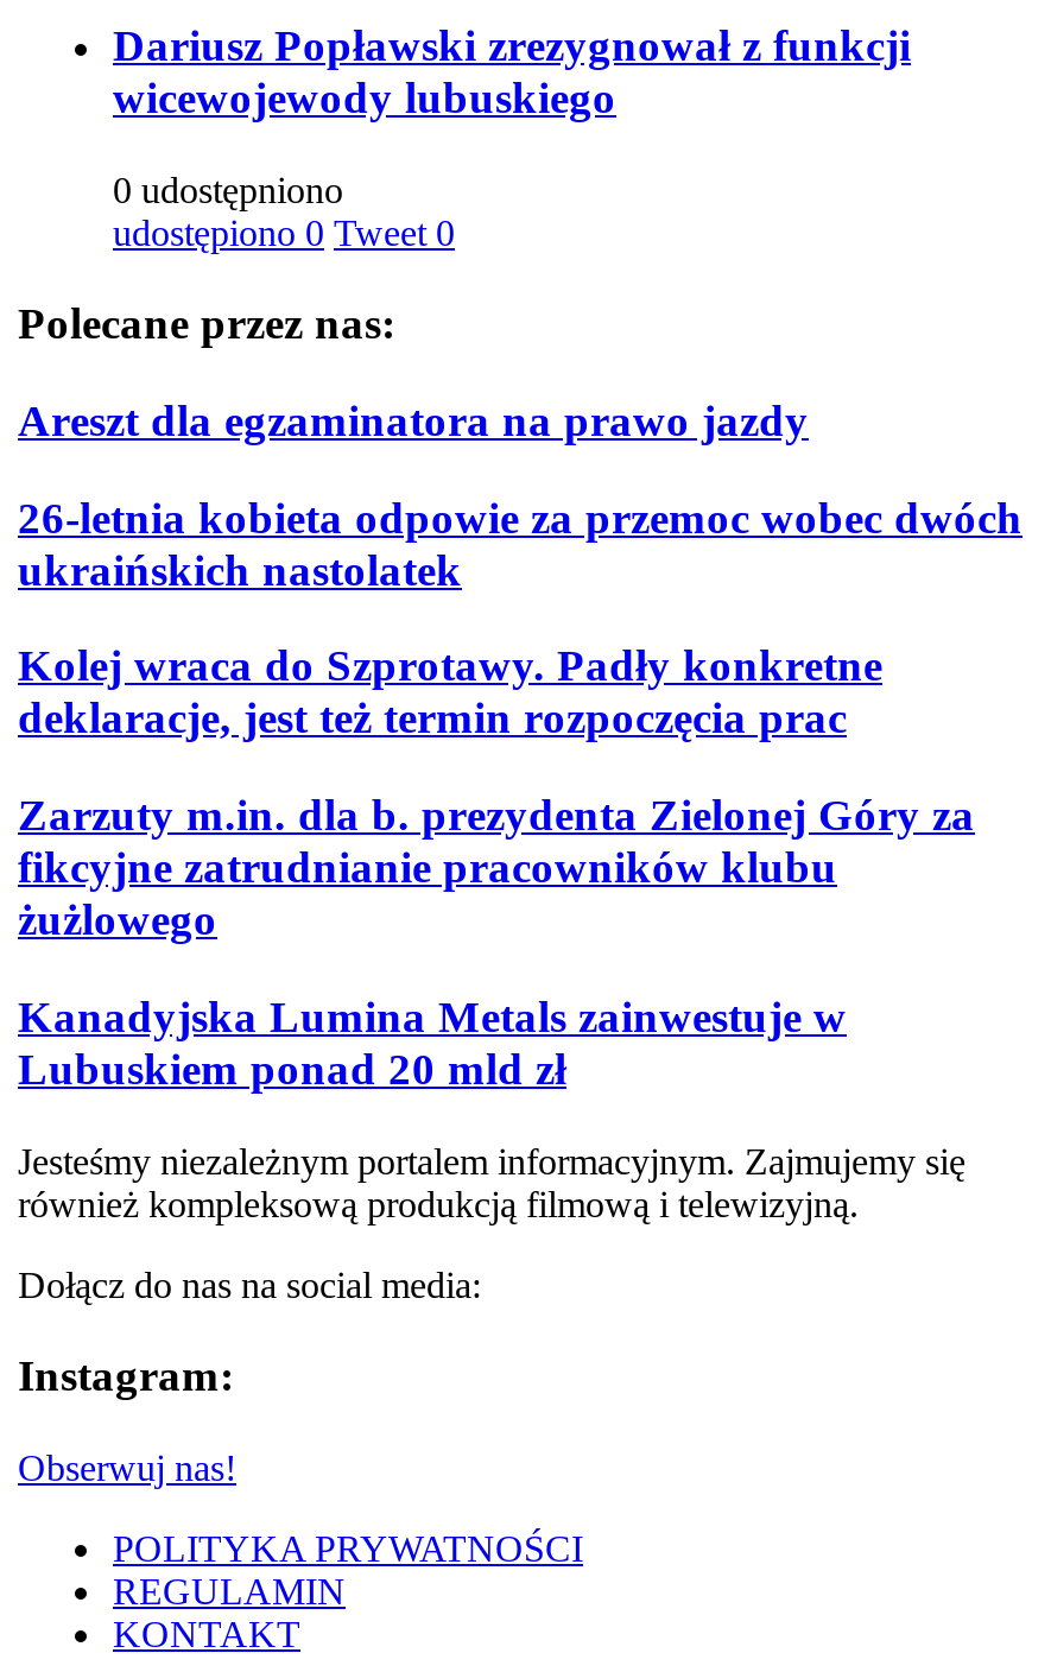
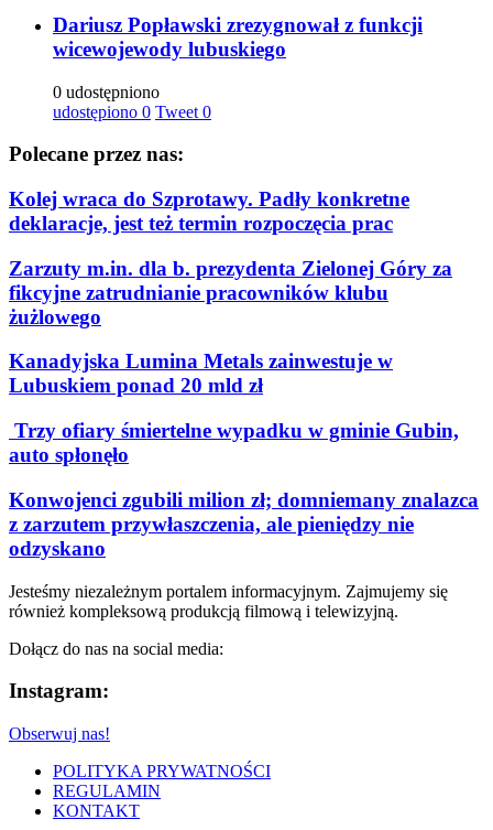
[18,395,1022,594] Areszt dla egzaminatora na prawo jazdy | 26-letnia kobieta odpowie za przemoc wobec dwóch | ukraińskich nastolatek -> none
moved [18,641,975,1093] -> [9,187,452,397]: Kolej wraca do Szprotawy. Padły konkretne | deklaracje, jest też termin rozpoczęcia prac | Zarzuty m.in. dla b. prezydenta Zielonej Góry za | fikcyjne zatrudnianie pracowników klubu | żużlowego | Kanadyjska Lumina Metals zainwestuje w | Lubuskiem ponad 20 mld zł
none -> [9,419,479,560] Trzy ofiary śmiertelne wypadku w gminie Gubin, | auto spłonęło | Konwojenci zgubili milion zł; domniemany znalazca | z zarzutem przywłaszczenia, ale pieniędzy nie | odzyskano

